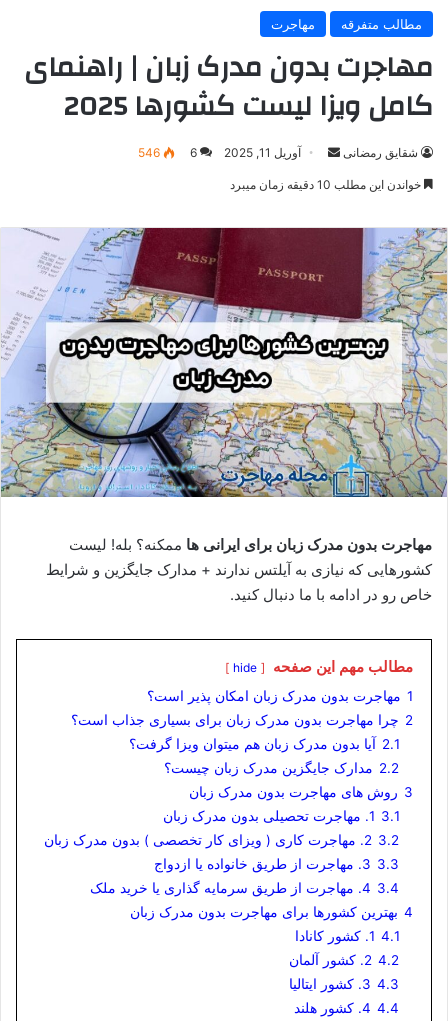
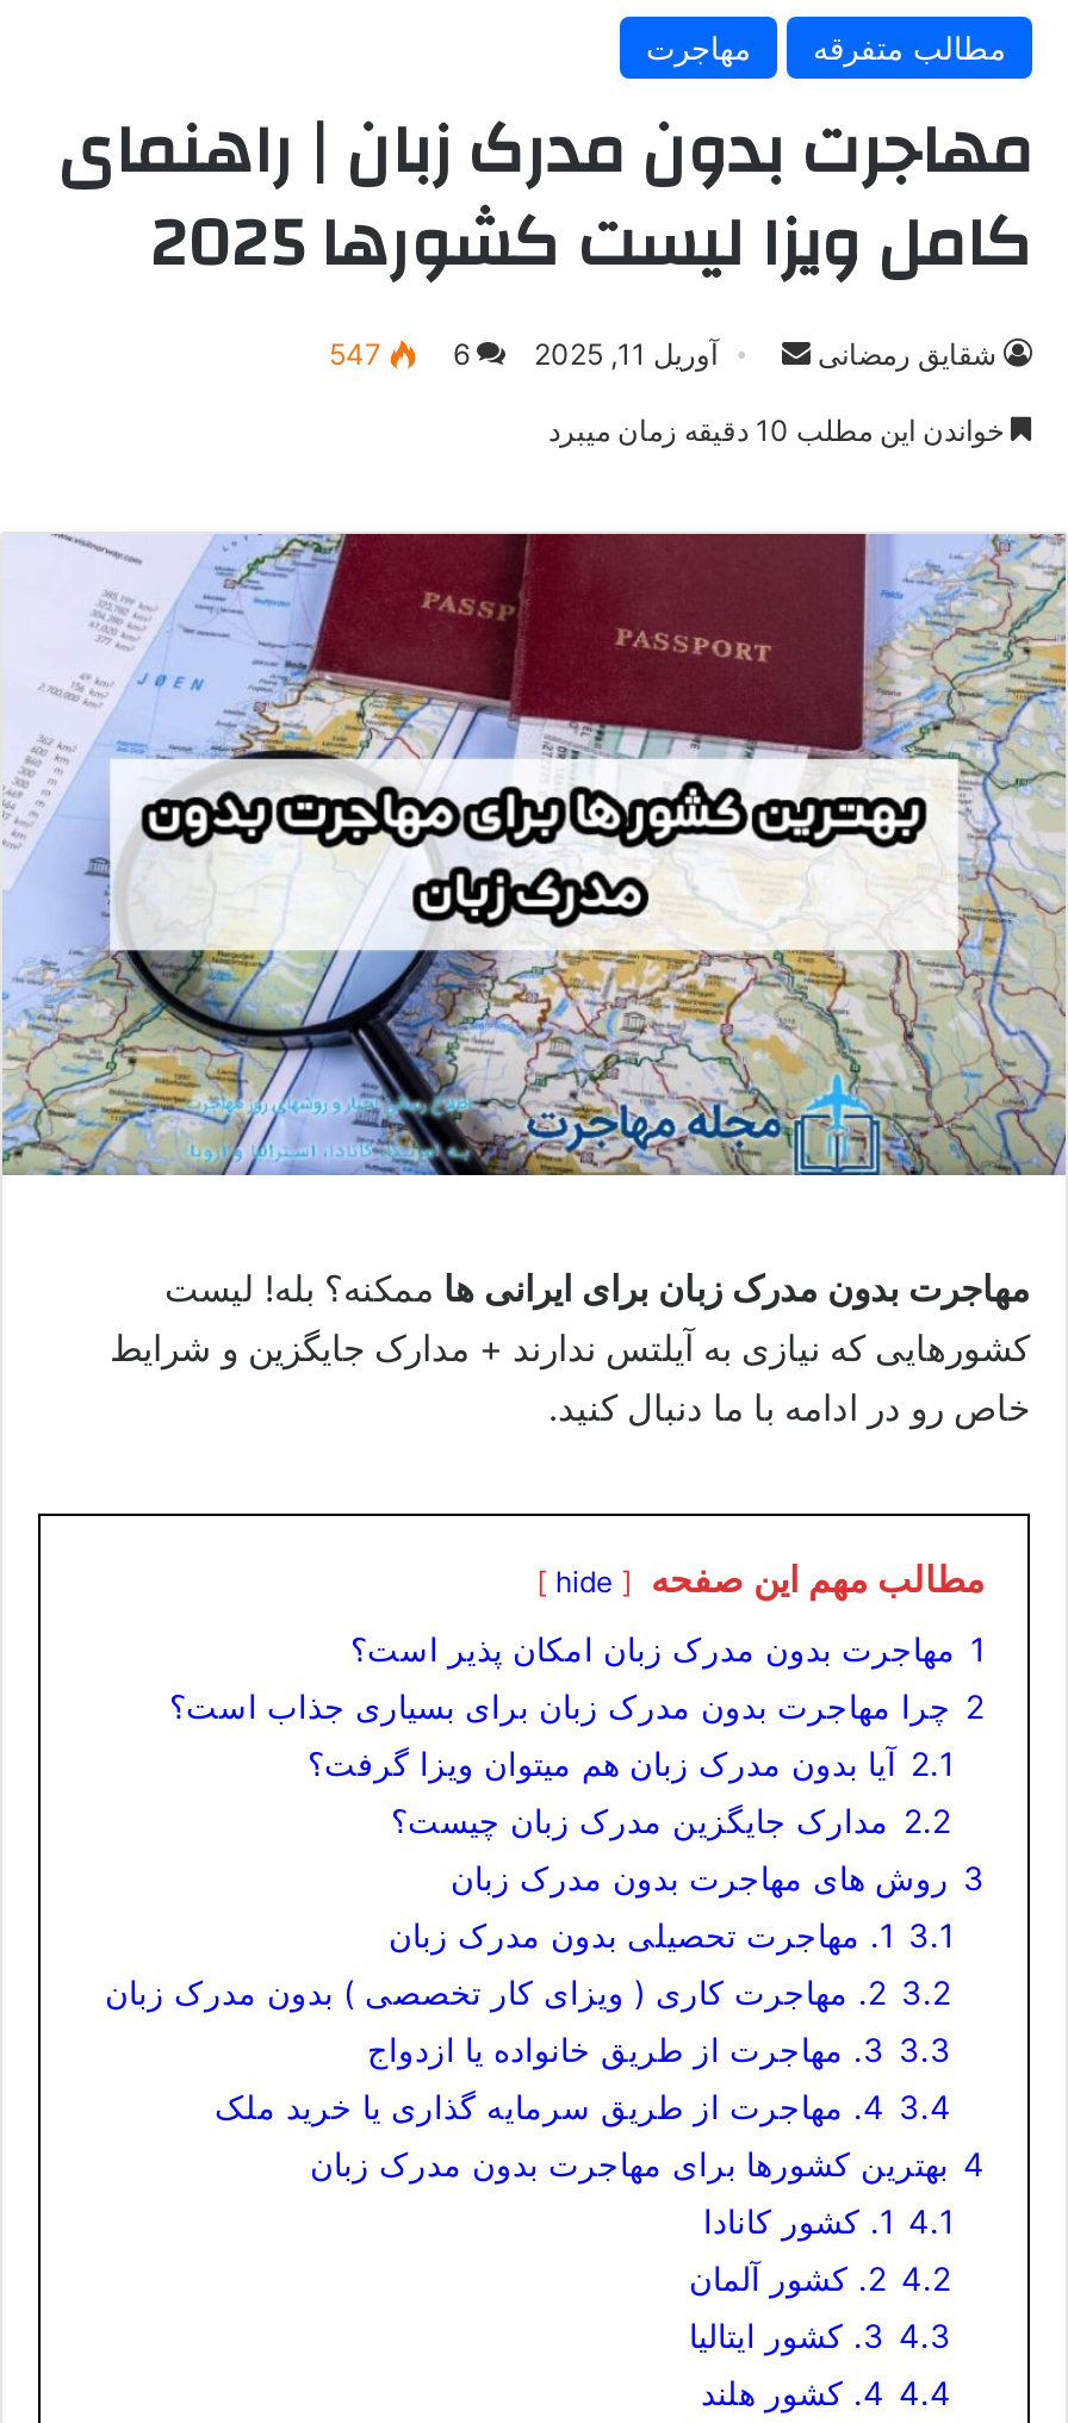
[138,145,197,160] 546 6 -> [329,337,470,372] 547 6

